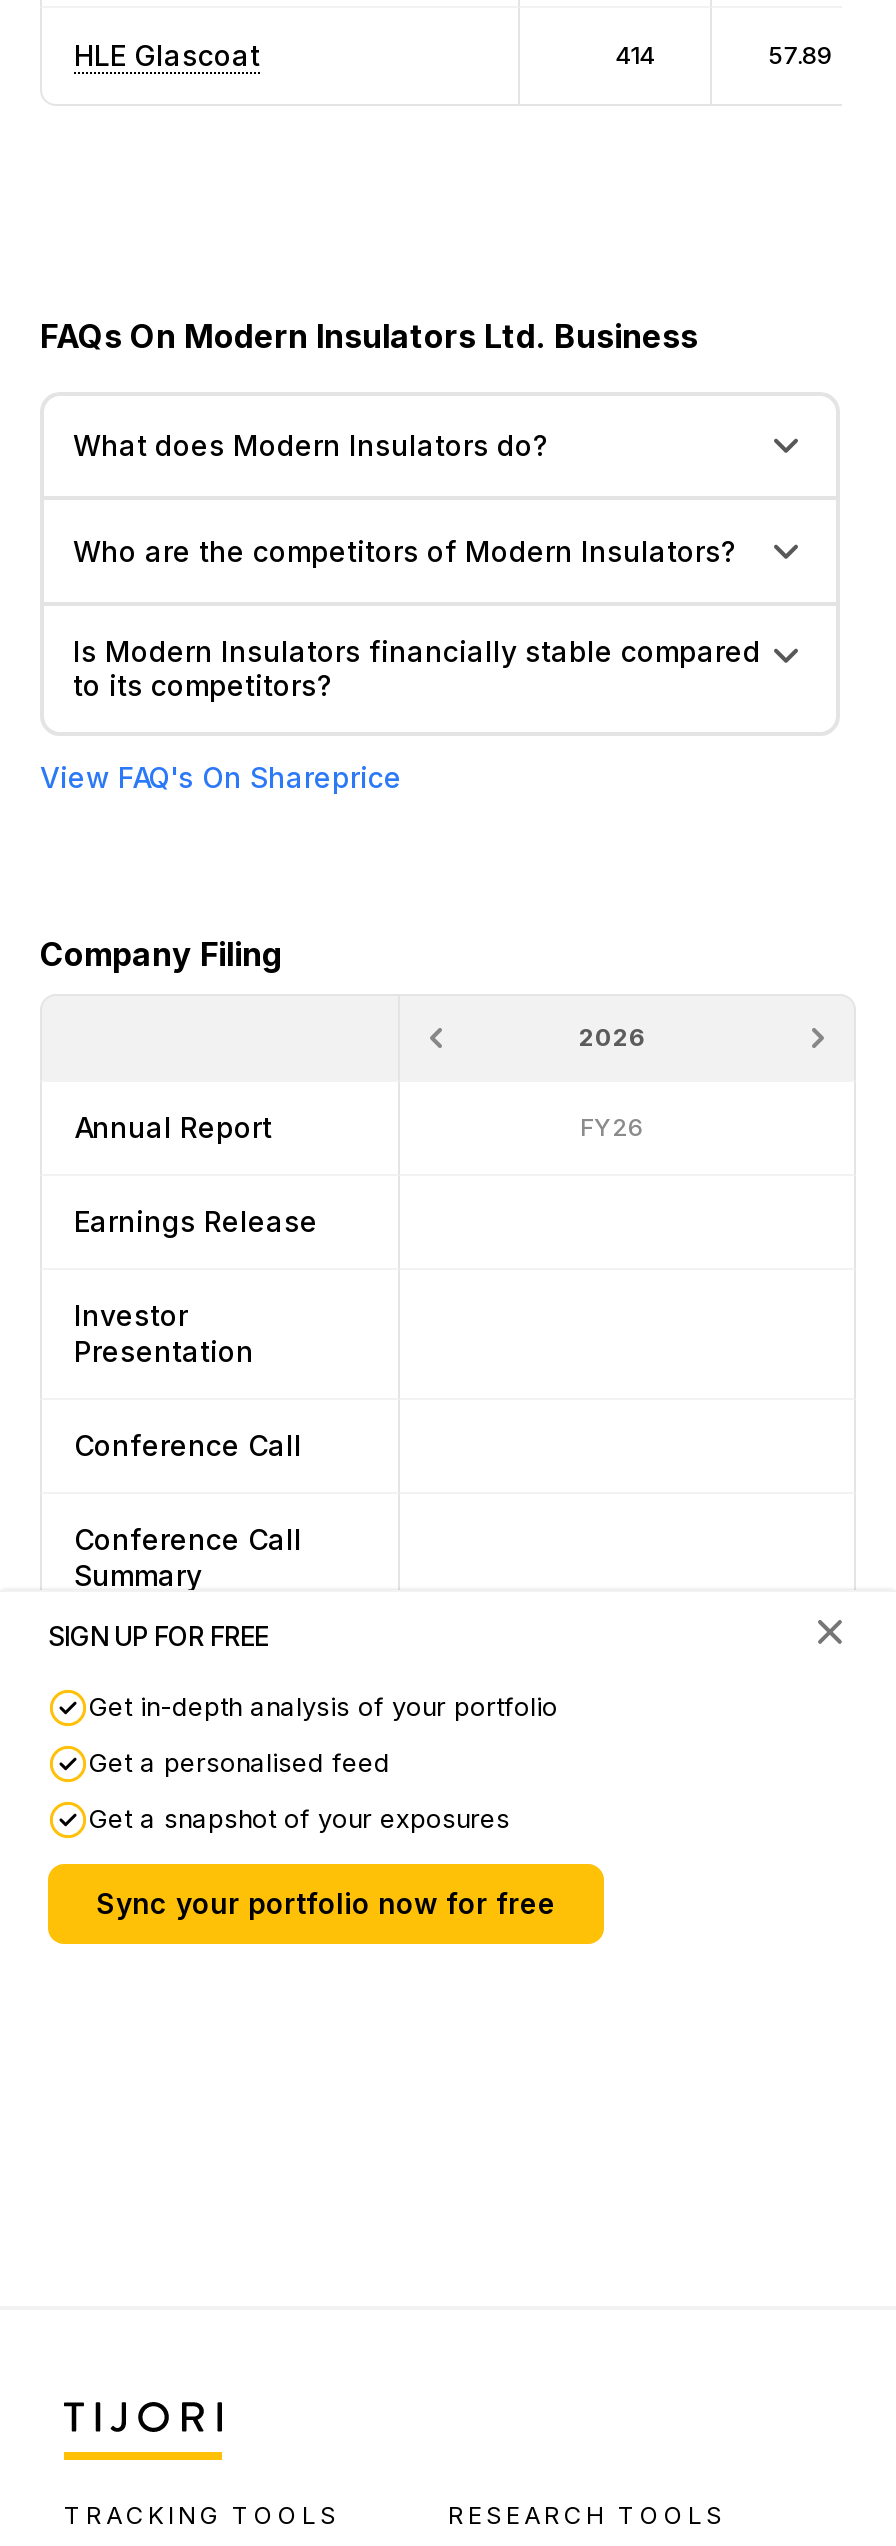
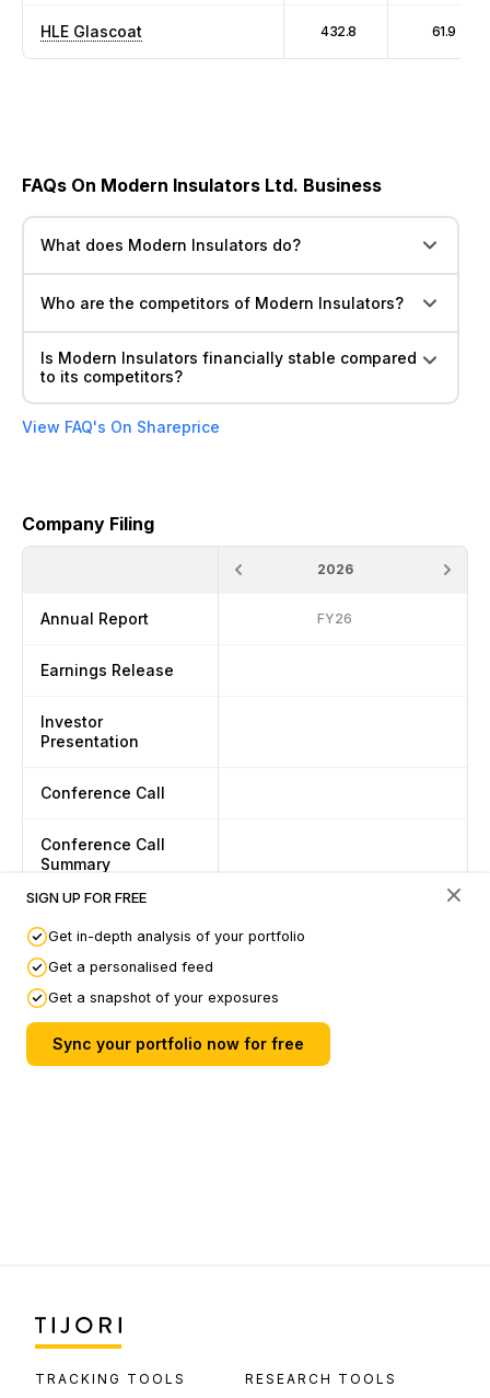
[615,40,654,70] 414 -> [321,23,357,39] 432.8
[769,40,832,70] 57.89 -> [432,23,456,39] 61.9

